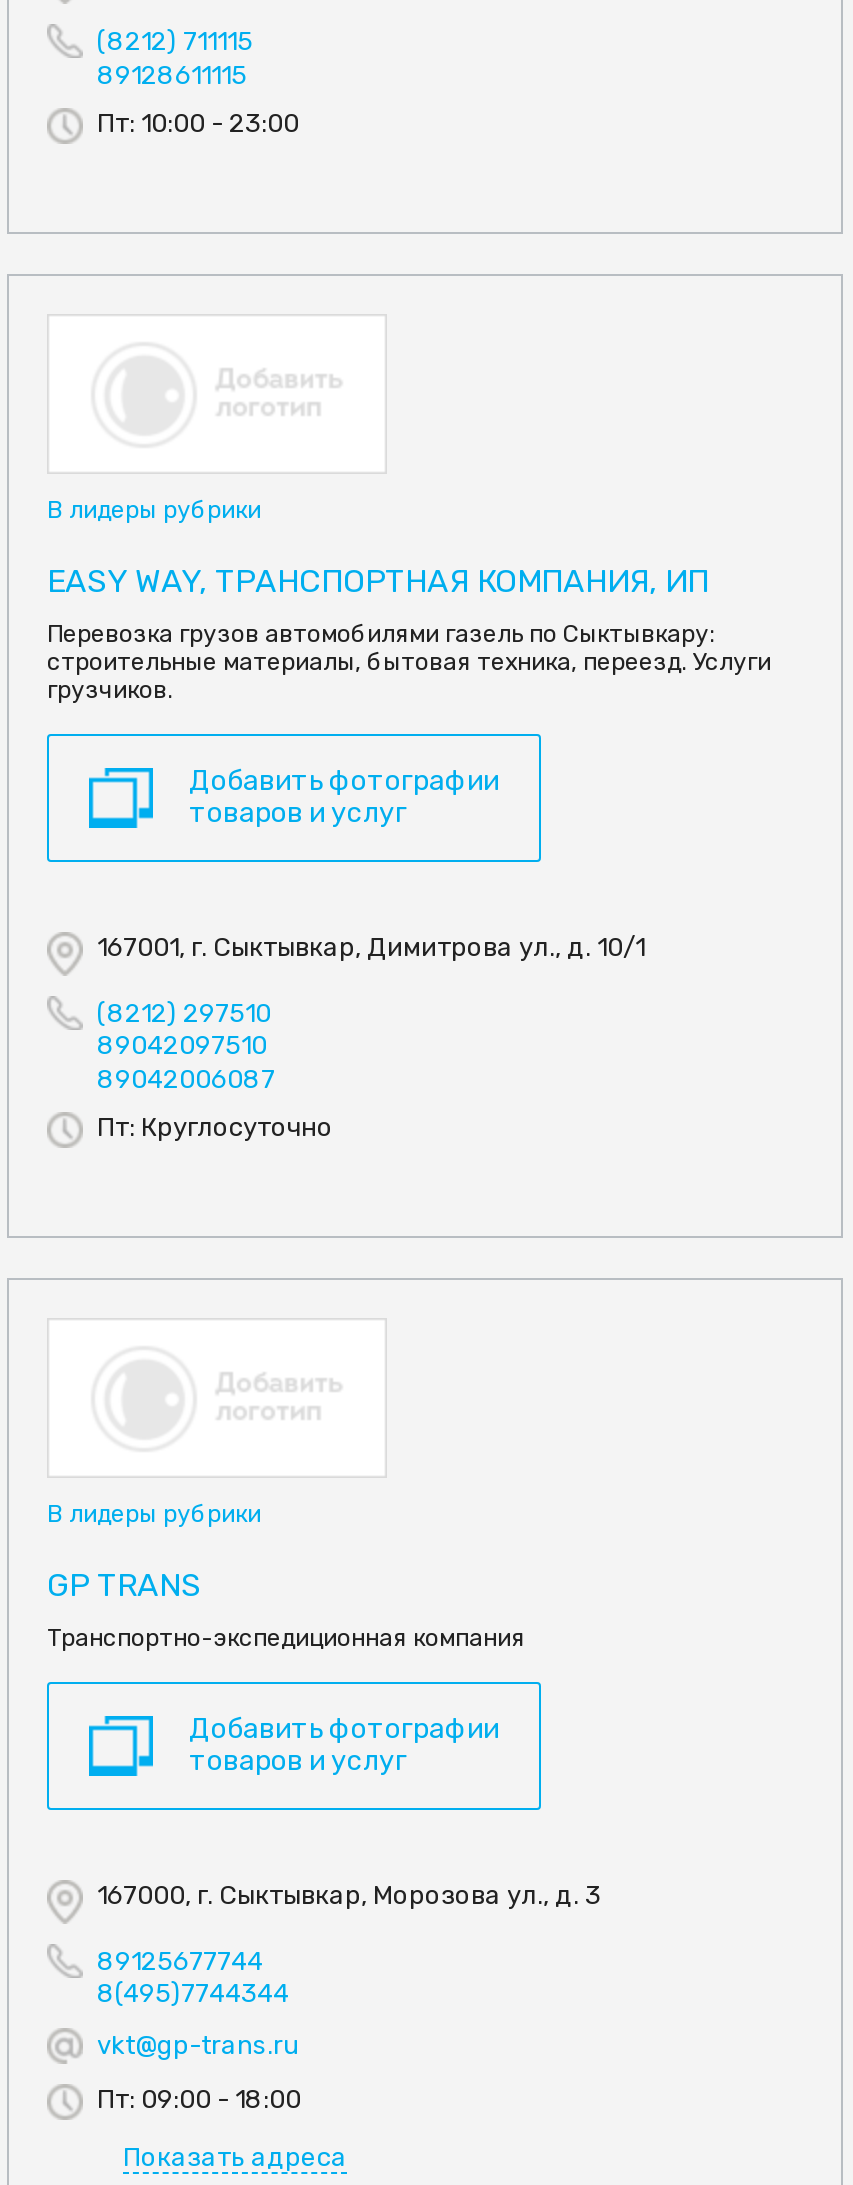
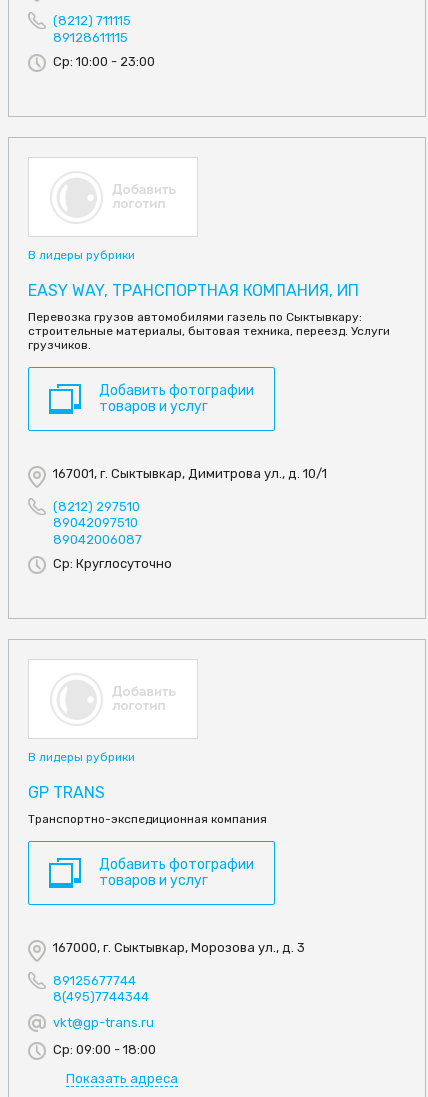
[97,109,299,139] Пт: 10:00 - 23:00 -> [53,54,155,69] Ср: 10:00 - 23:00
[97,1113,333,1143] Пт: Круглосуточно -> [53,556,172,571] Ср: Круглосуточно
[97,2084,301,2114] Пт: 09:00 - 18:00 -> [53,1042,156,1057] Ср: 09:00 - 18:00

